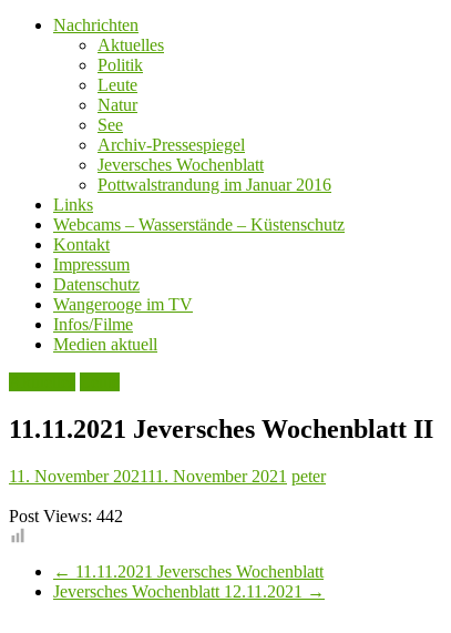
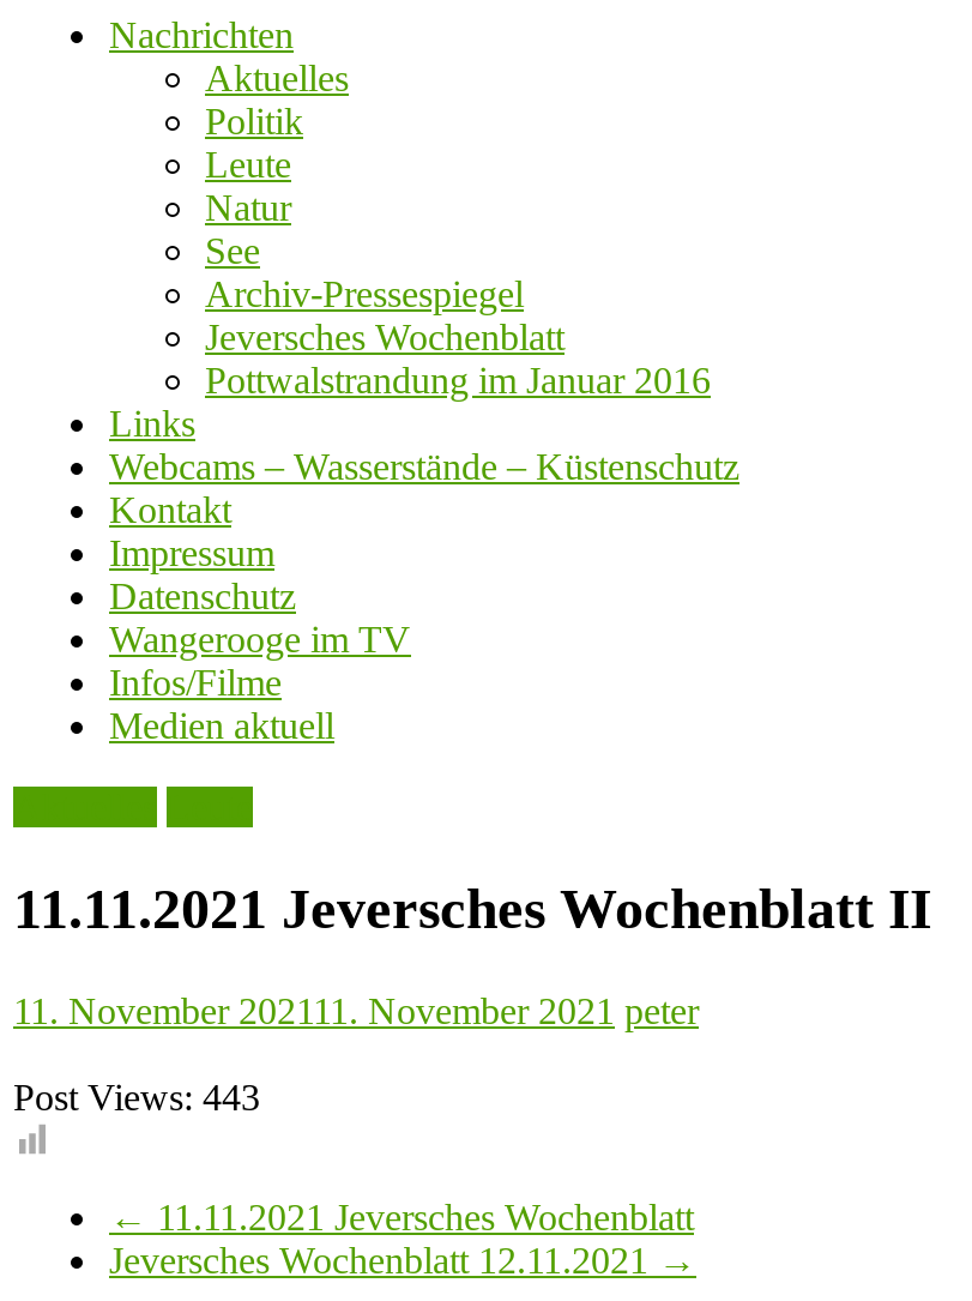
[9,507,123,526] Post Views: 442 -> [13,1077,260,1118] Post Views: 443

